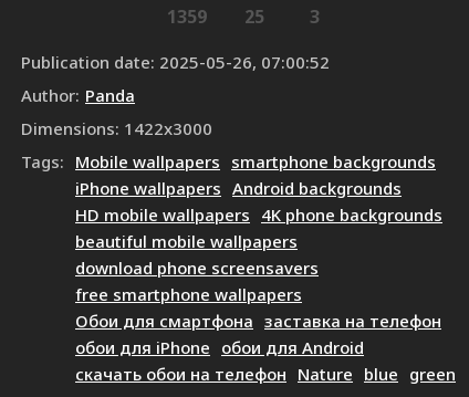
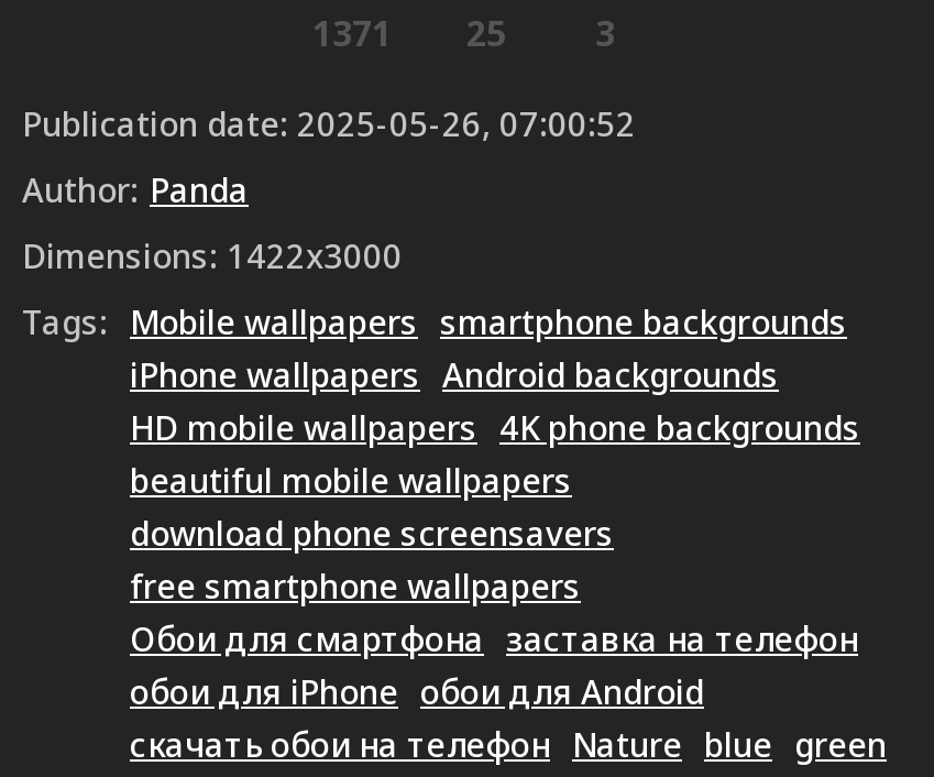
[167,4,319,29] 1359 25 3 -> [312,9,615,57] 1371 25 3

